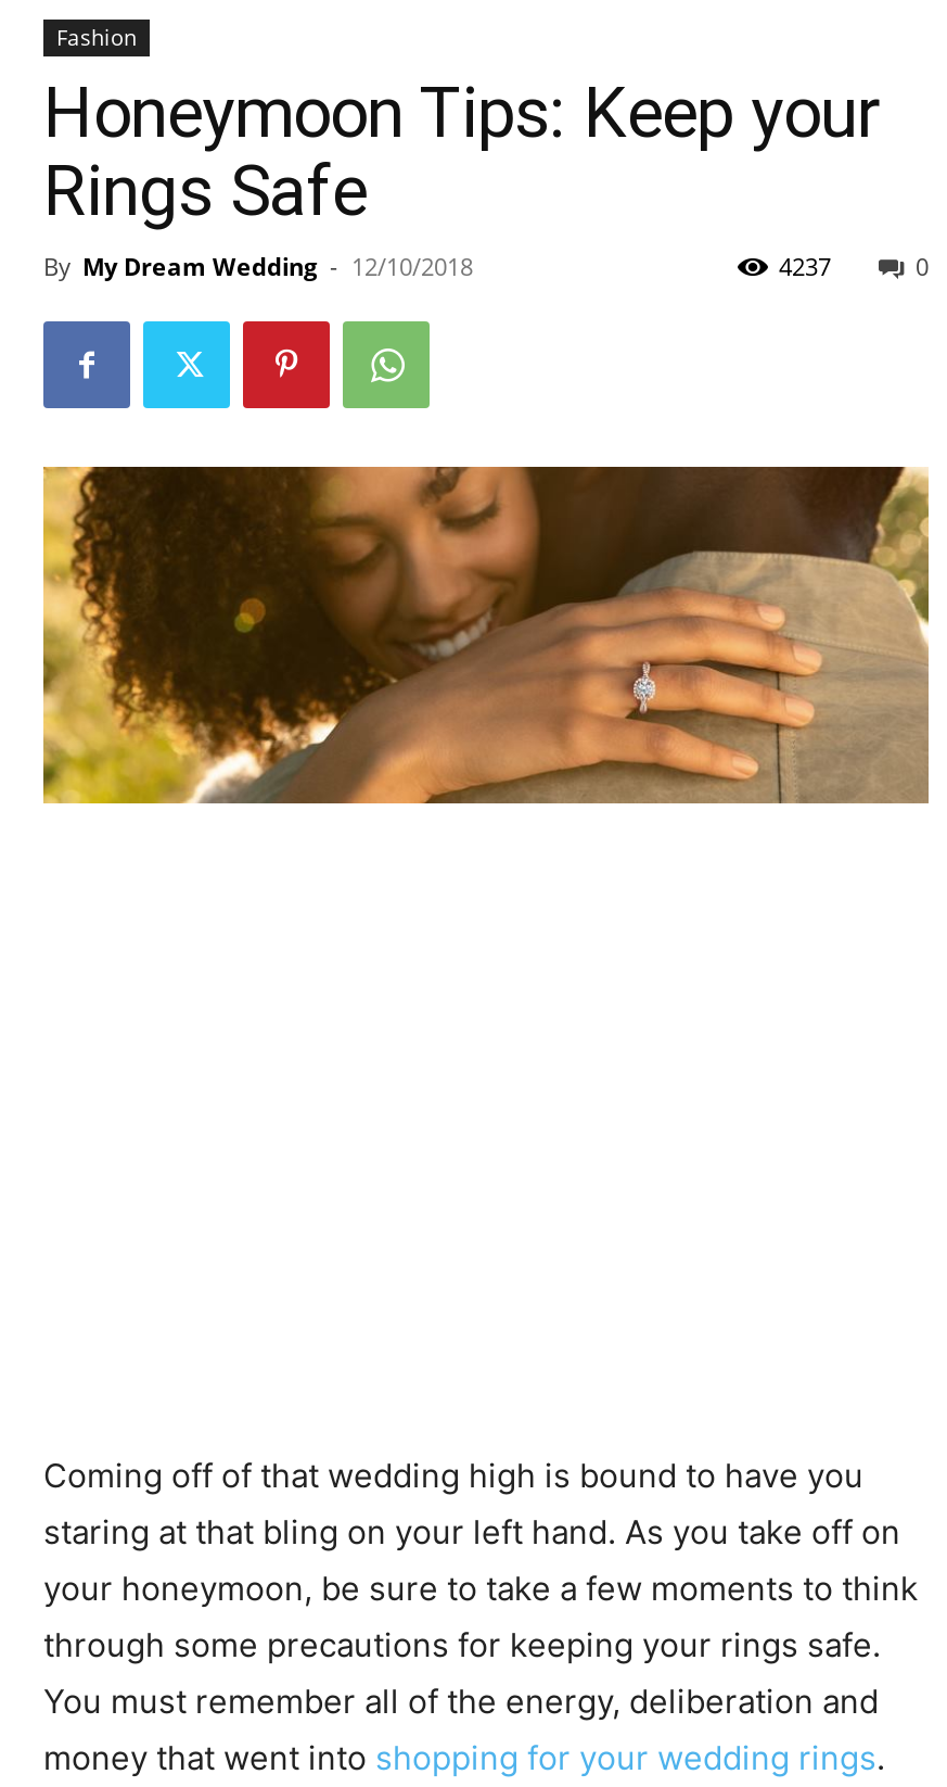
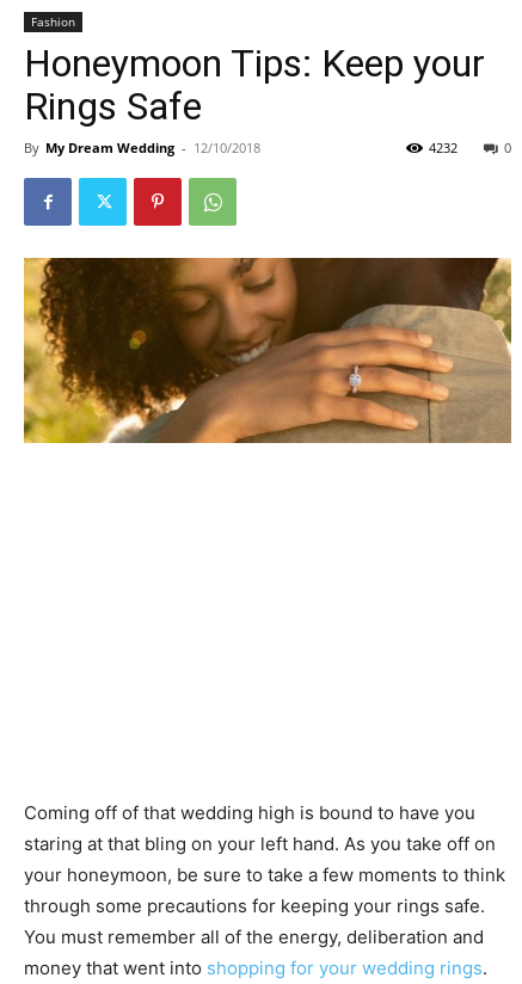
[779,250,831,282] 4237 -> [429,139,457,156] 4232

